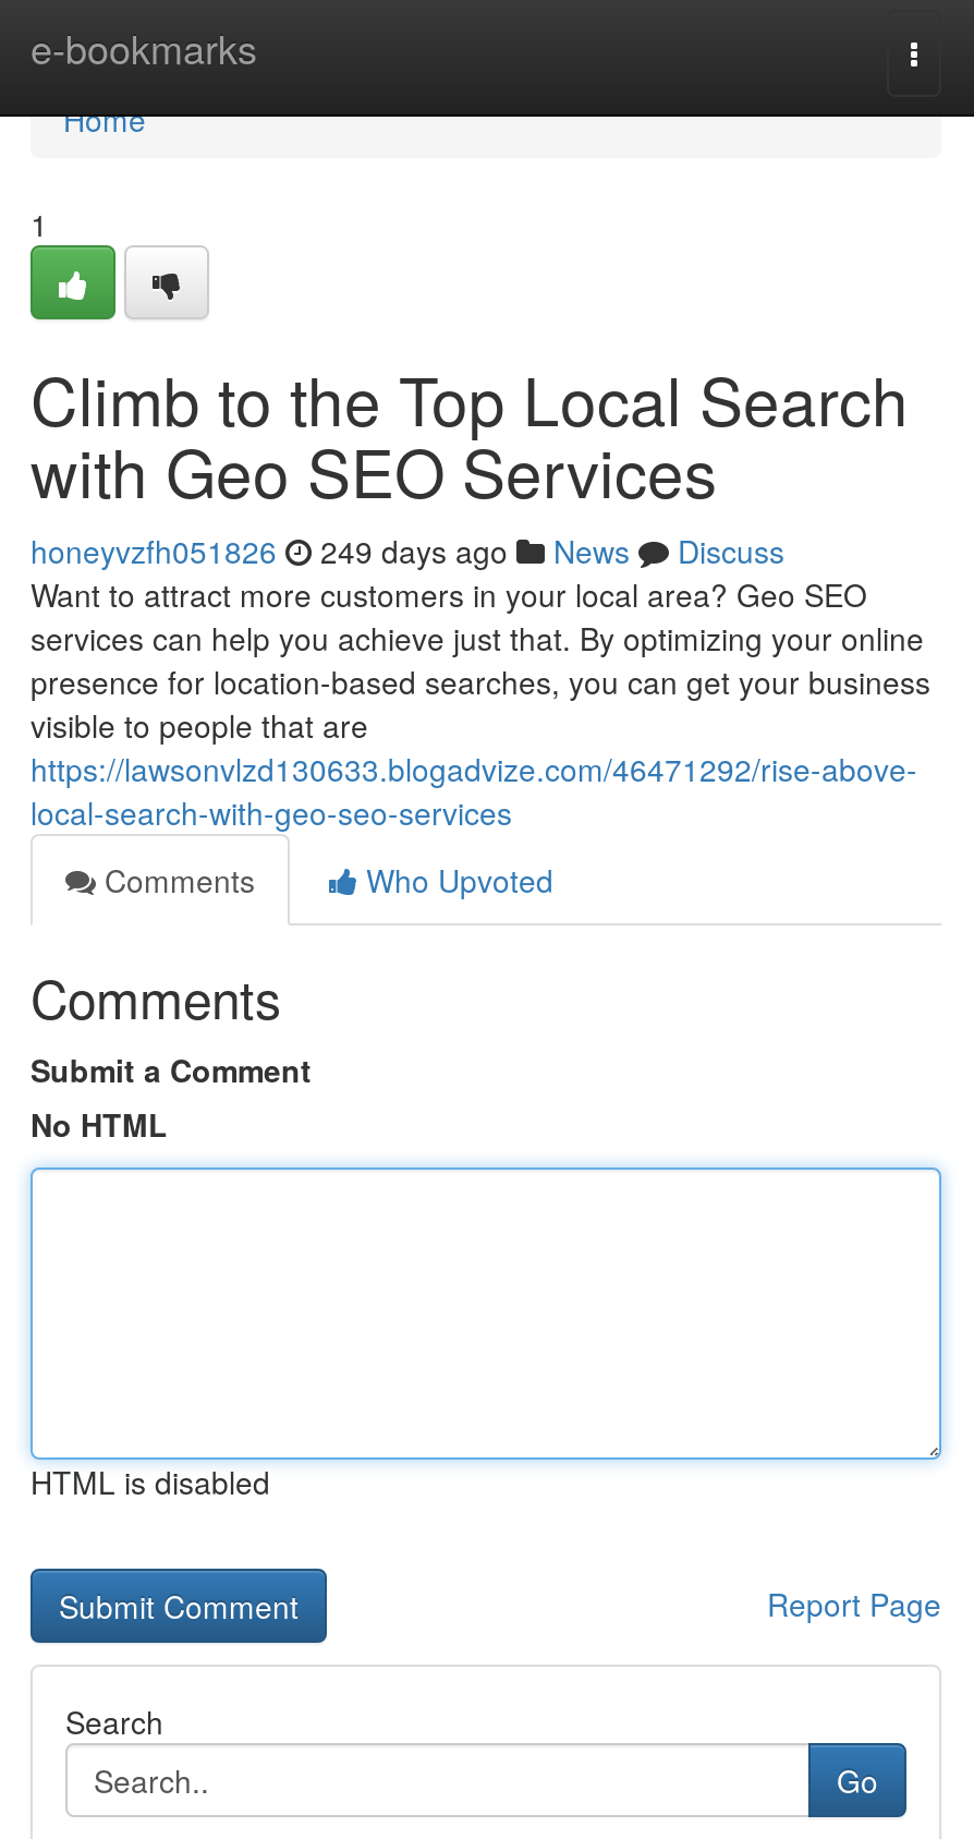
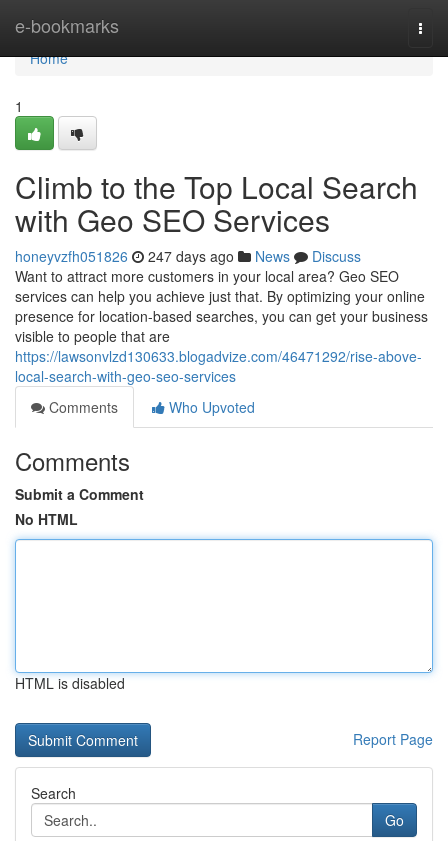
[31,529,784,572] honeyvzfh051826 249 days ago News Discuss -> [15,246,361,266] honeyvzfh051826 247 days ago News Discuss

